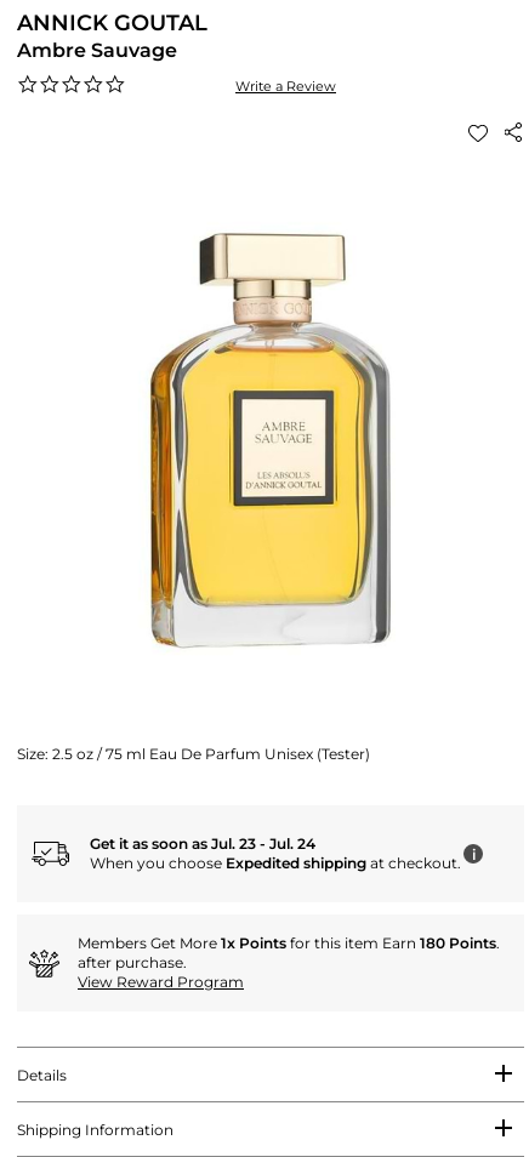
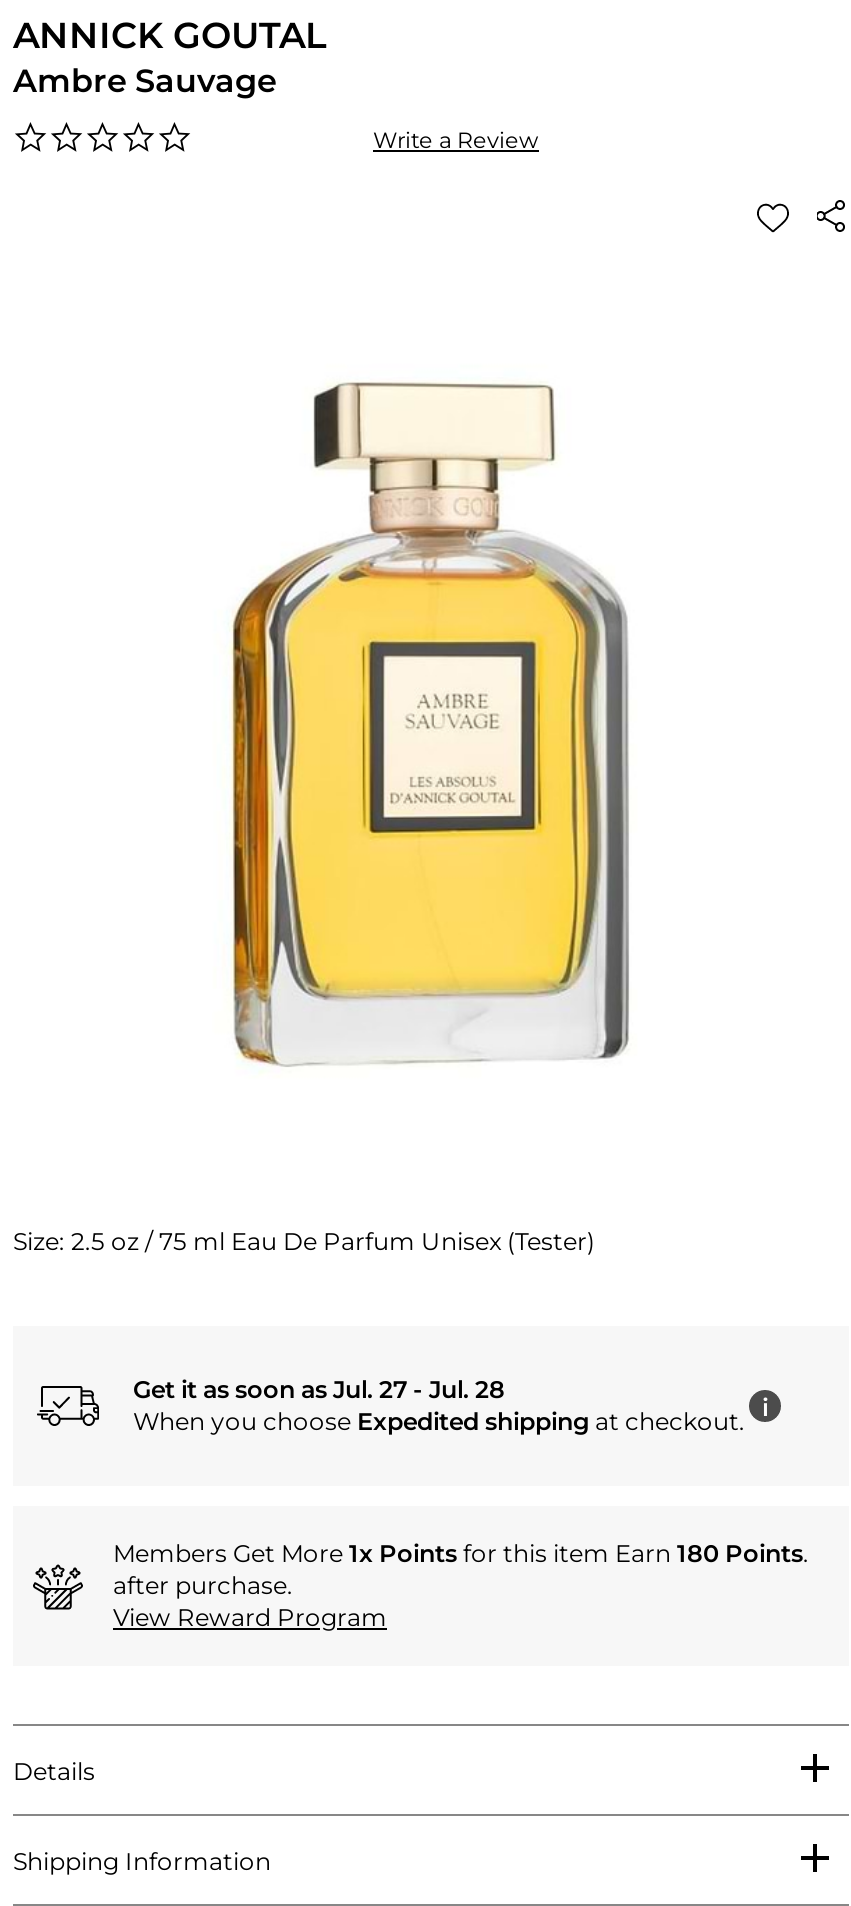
[90,835,315,853] Get it as soon as Jul. 23 - Jul. 24 -> [133,1375,505,1405] Get it as soon as Jul. 27 - Jul. 28

